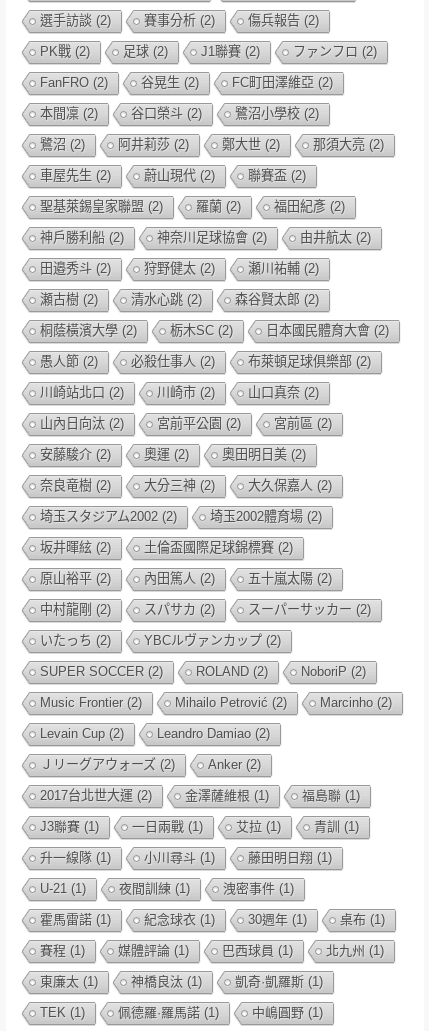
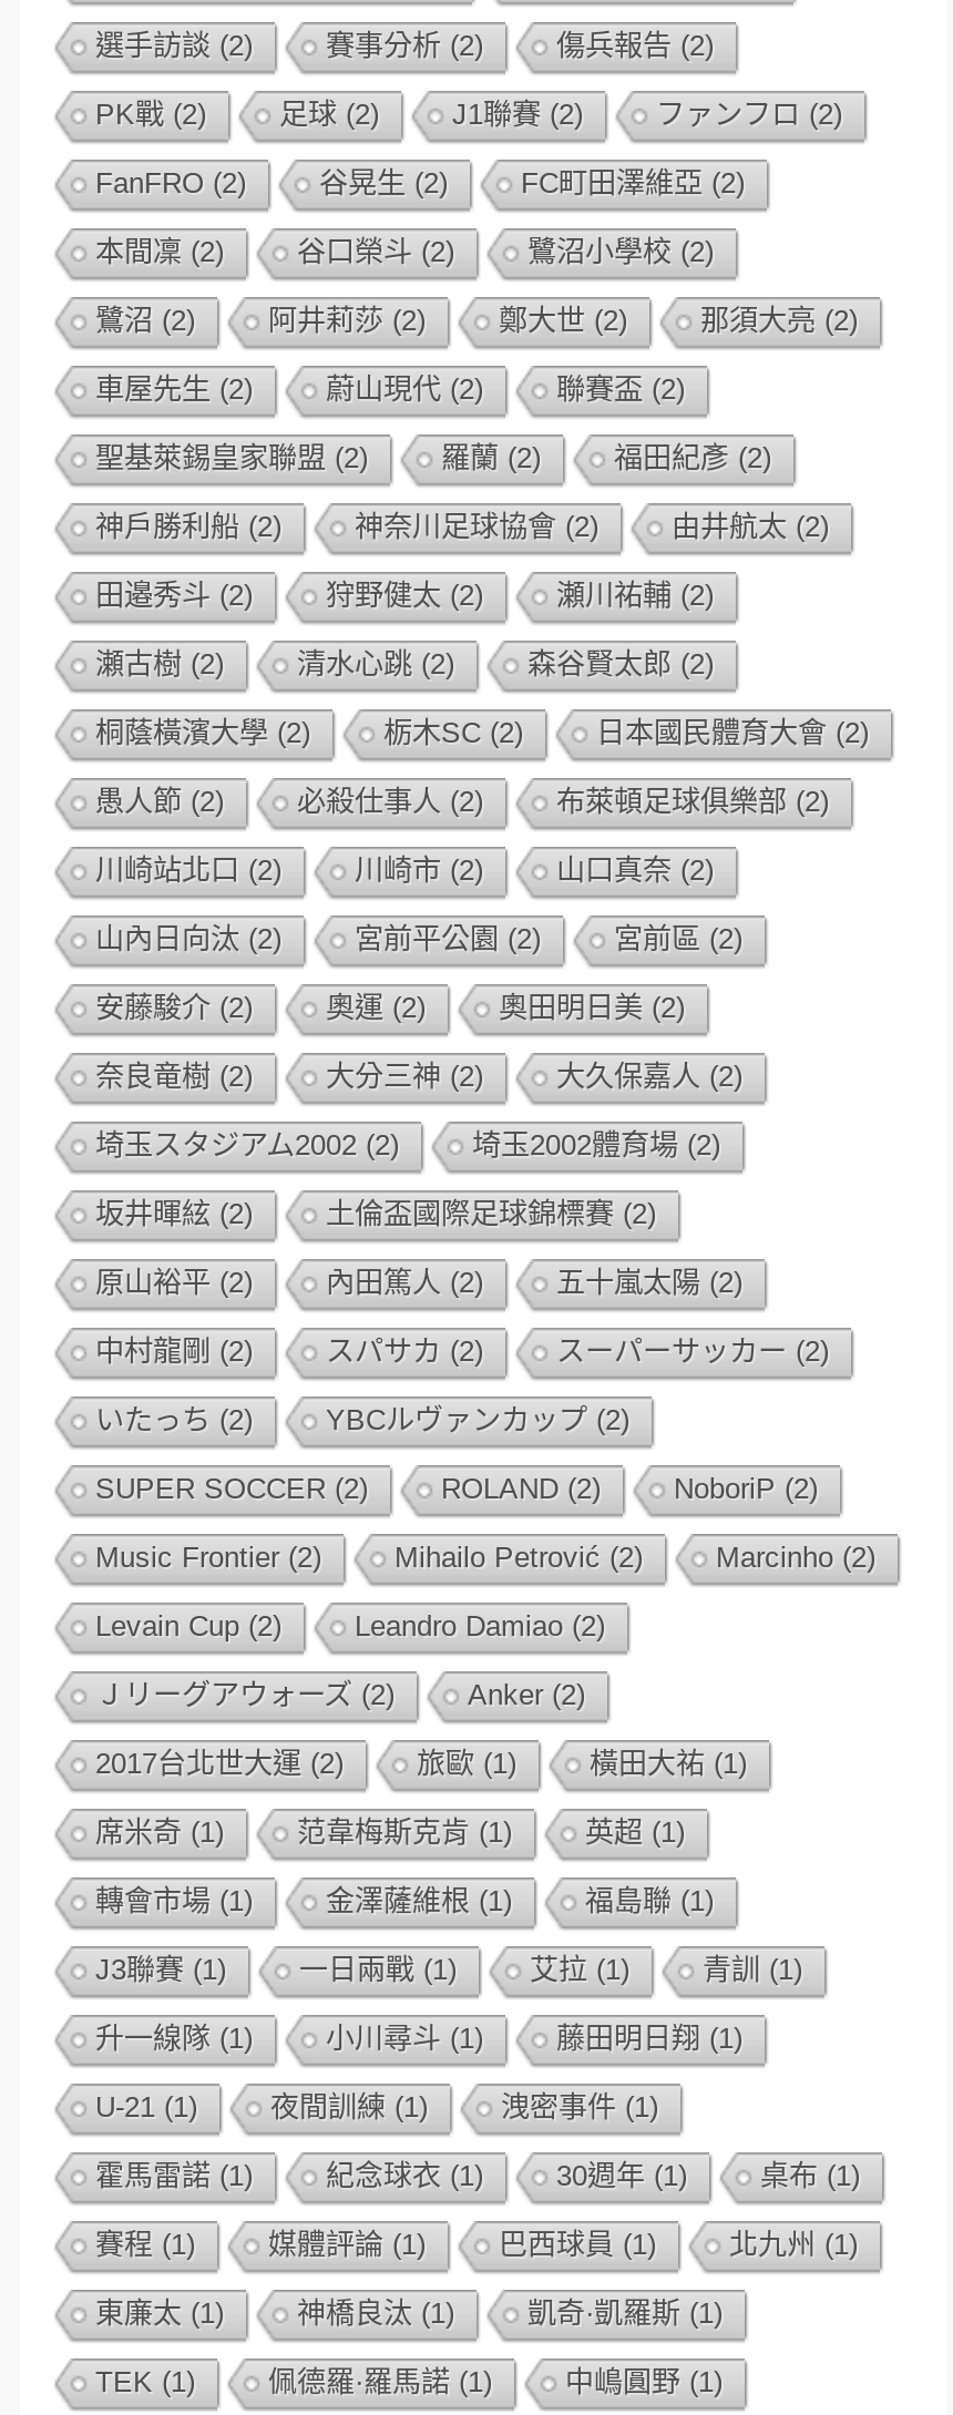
none -> [95,1746,747,1916] 旅歐(1) | 橫田大祐(1) | 席米奇(1) | 范韋梅斯克肯(1) | 英超(1) | 轉會市場(1)

